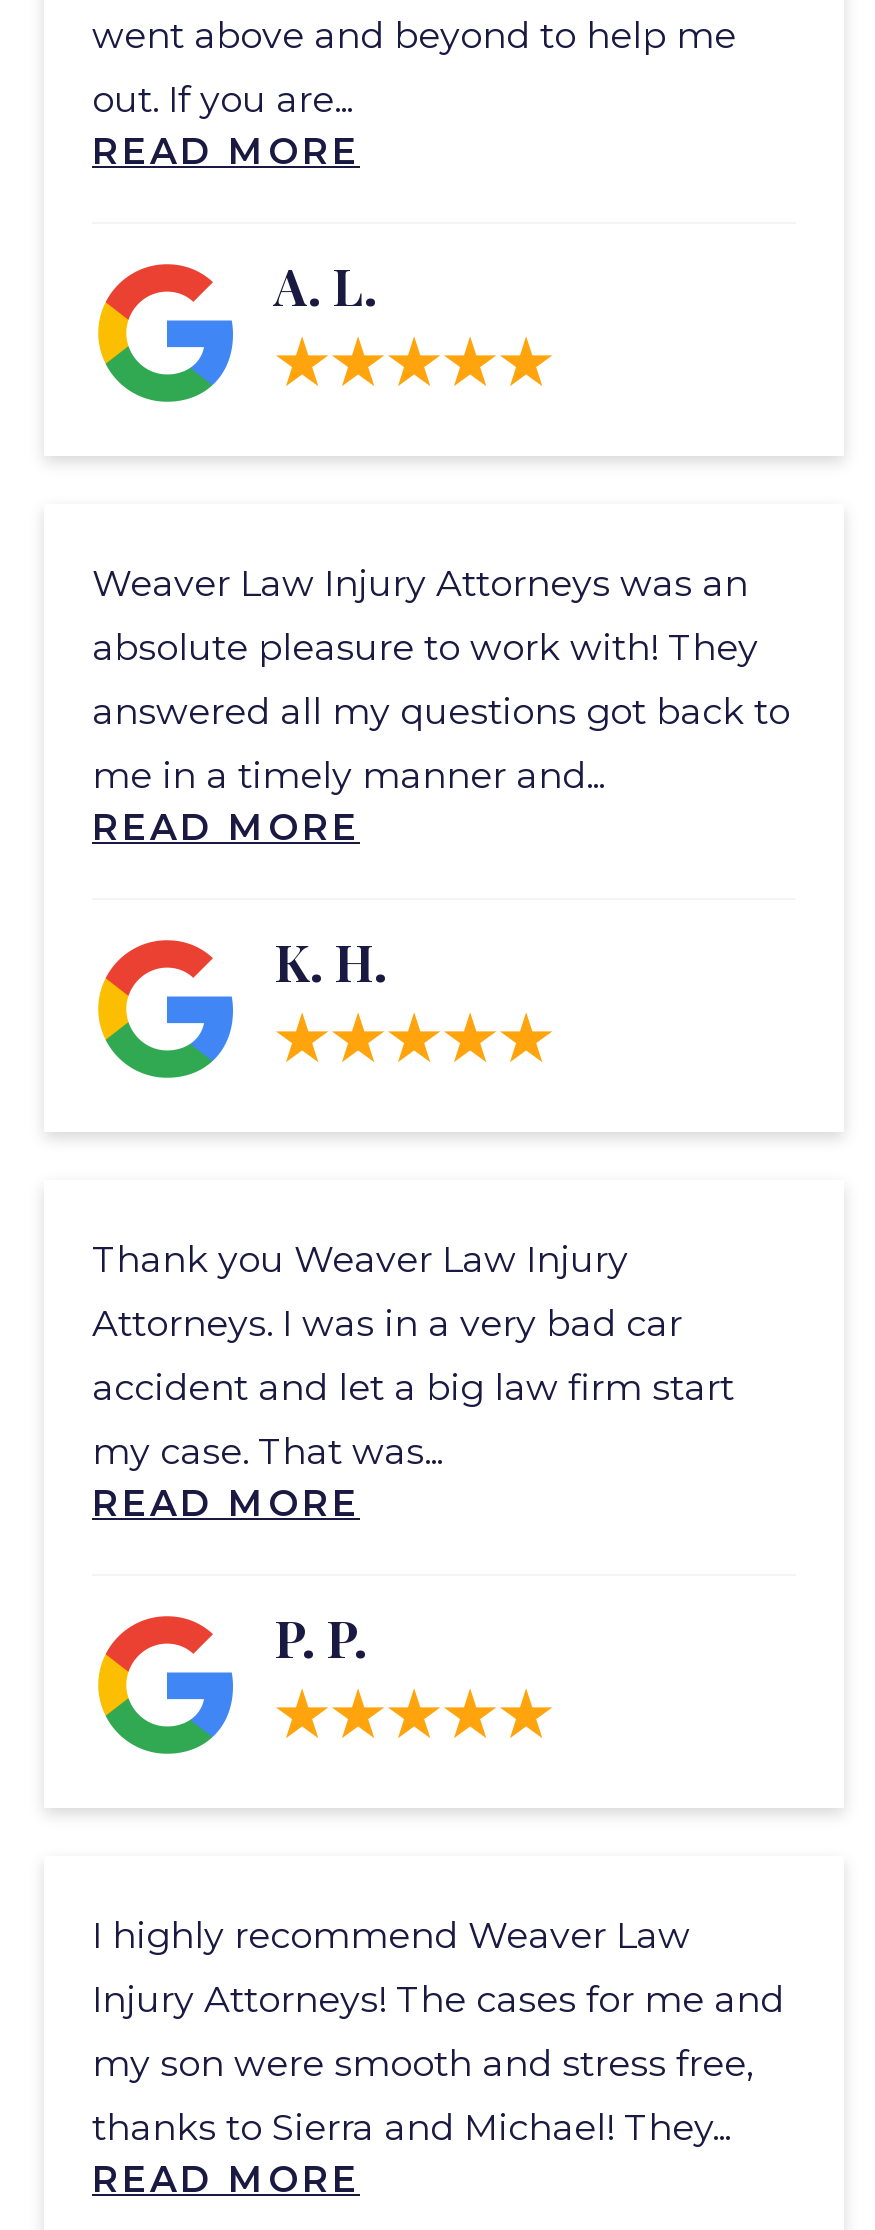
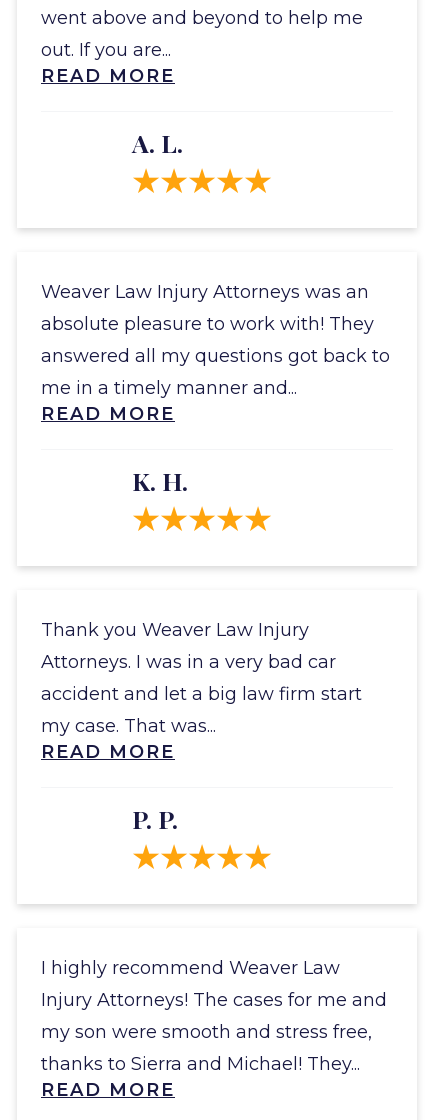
[96,262,236,404] [image] -> none
[96,938,236,1080] [image] -> none
[96,1614,236,1756] [image] -> none

